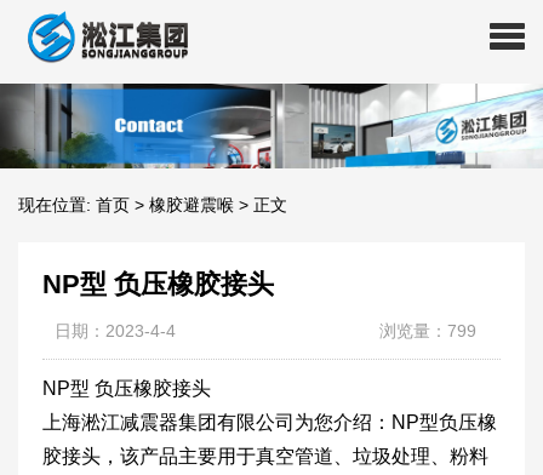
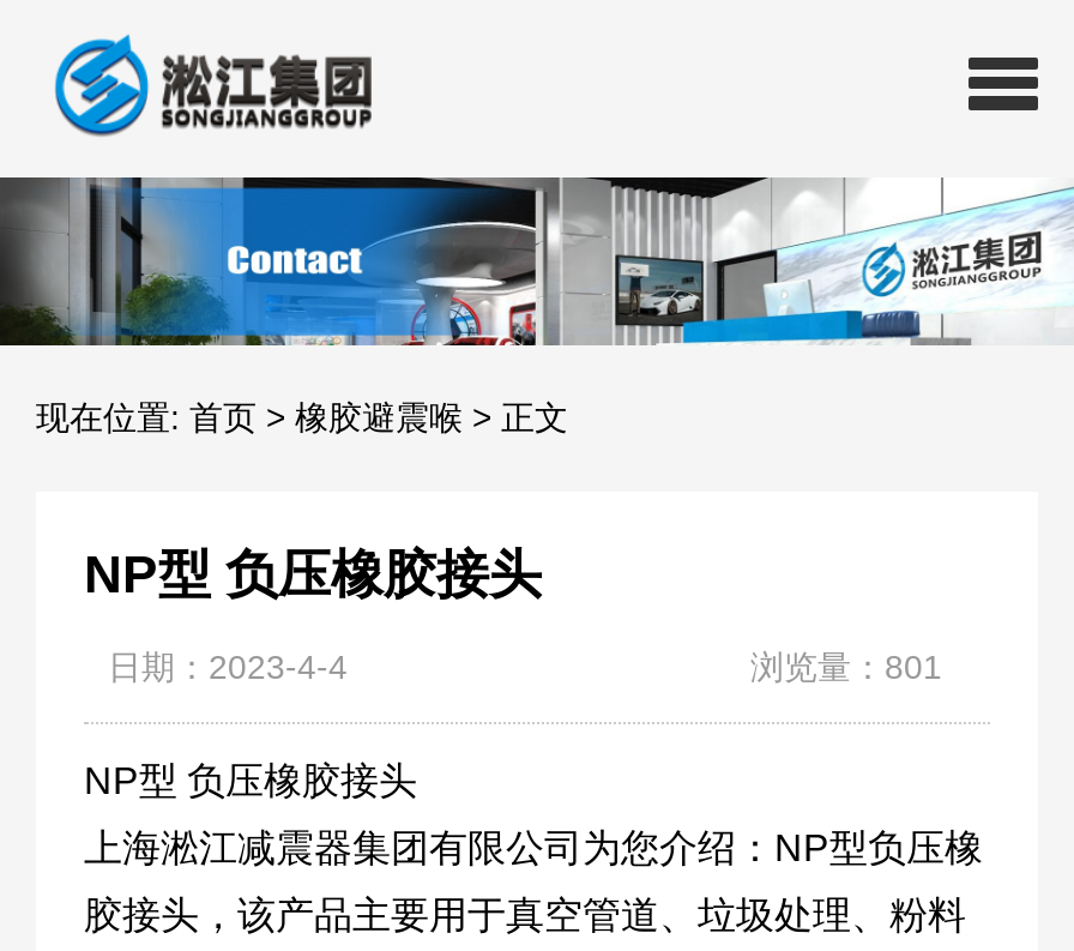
[379,321,476,340] 浏览量：799 -> [750,648,942,686] 浏览量：801

